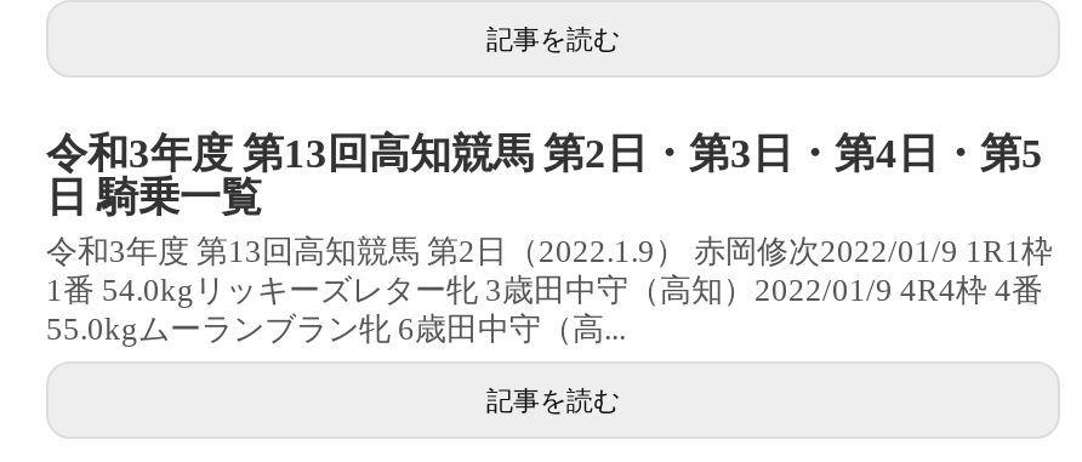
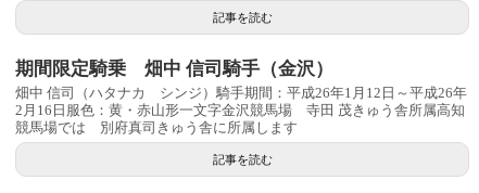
[46,130,1053,346] 令和3年度 第13回高知競馬 第2日・第3日・第4日・第5 | 日 騎乗一覧 | 令和3年度 第13回高知競馬 第2日（2022.1.9） 赤岡修次2022/01/9 1R1枠 | 1番 54.0kgリッキーズレター牝 3歳田中守（高知）2022/01/9 4R4枠 4番 | 55.0kgムーランブラン牝 6歳田中守（高... -> [15,58,467,135] 期間限定騎乗 畑中 信司騎手（金沢） | 畑中 信司（ハタナカ シンジ）騎手期間：平成26年1月12日～平成26年 | 2月16日服色：黄・赤山形一文字金沢競馬場 寺田 茂きゅう舎所属高知 | 競馬場では 別府真司きゅう舎に所属します

